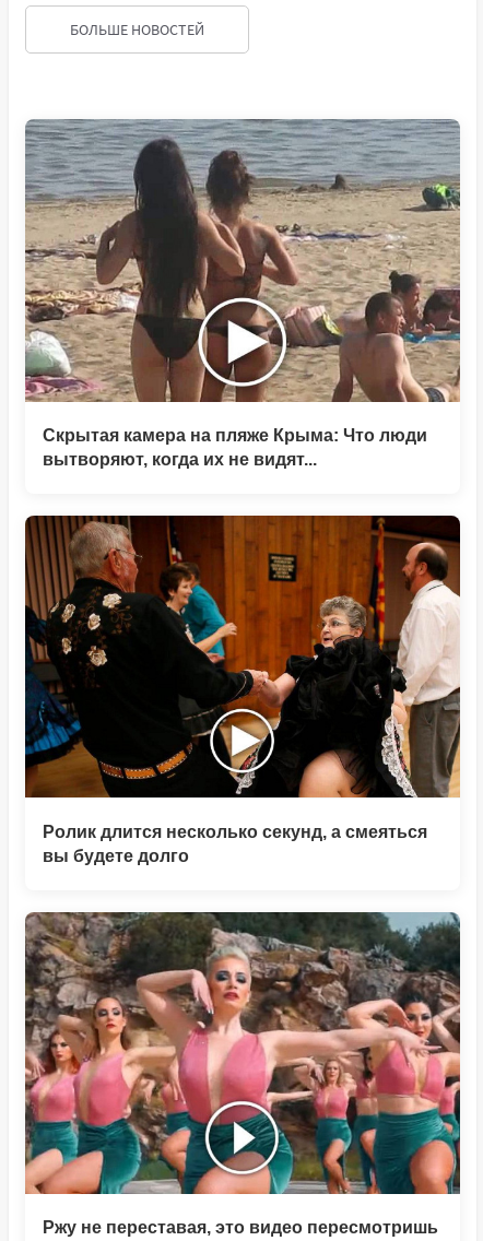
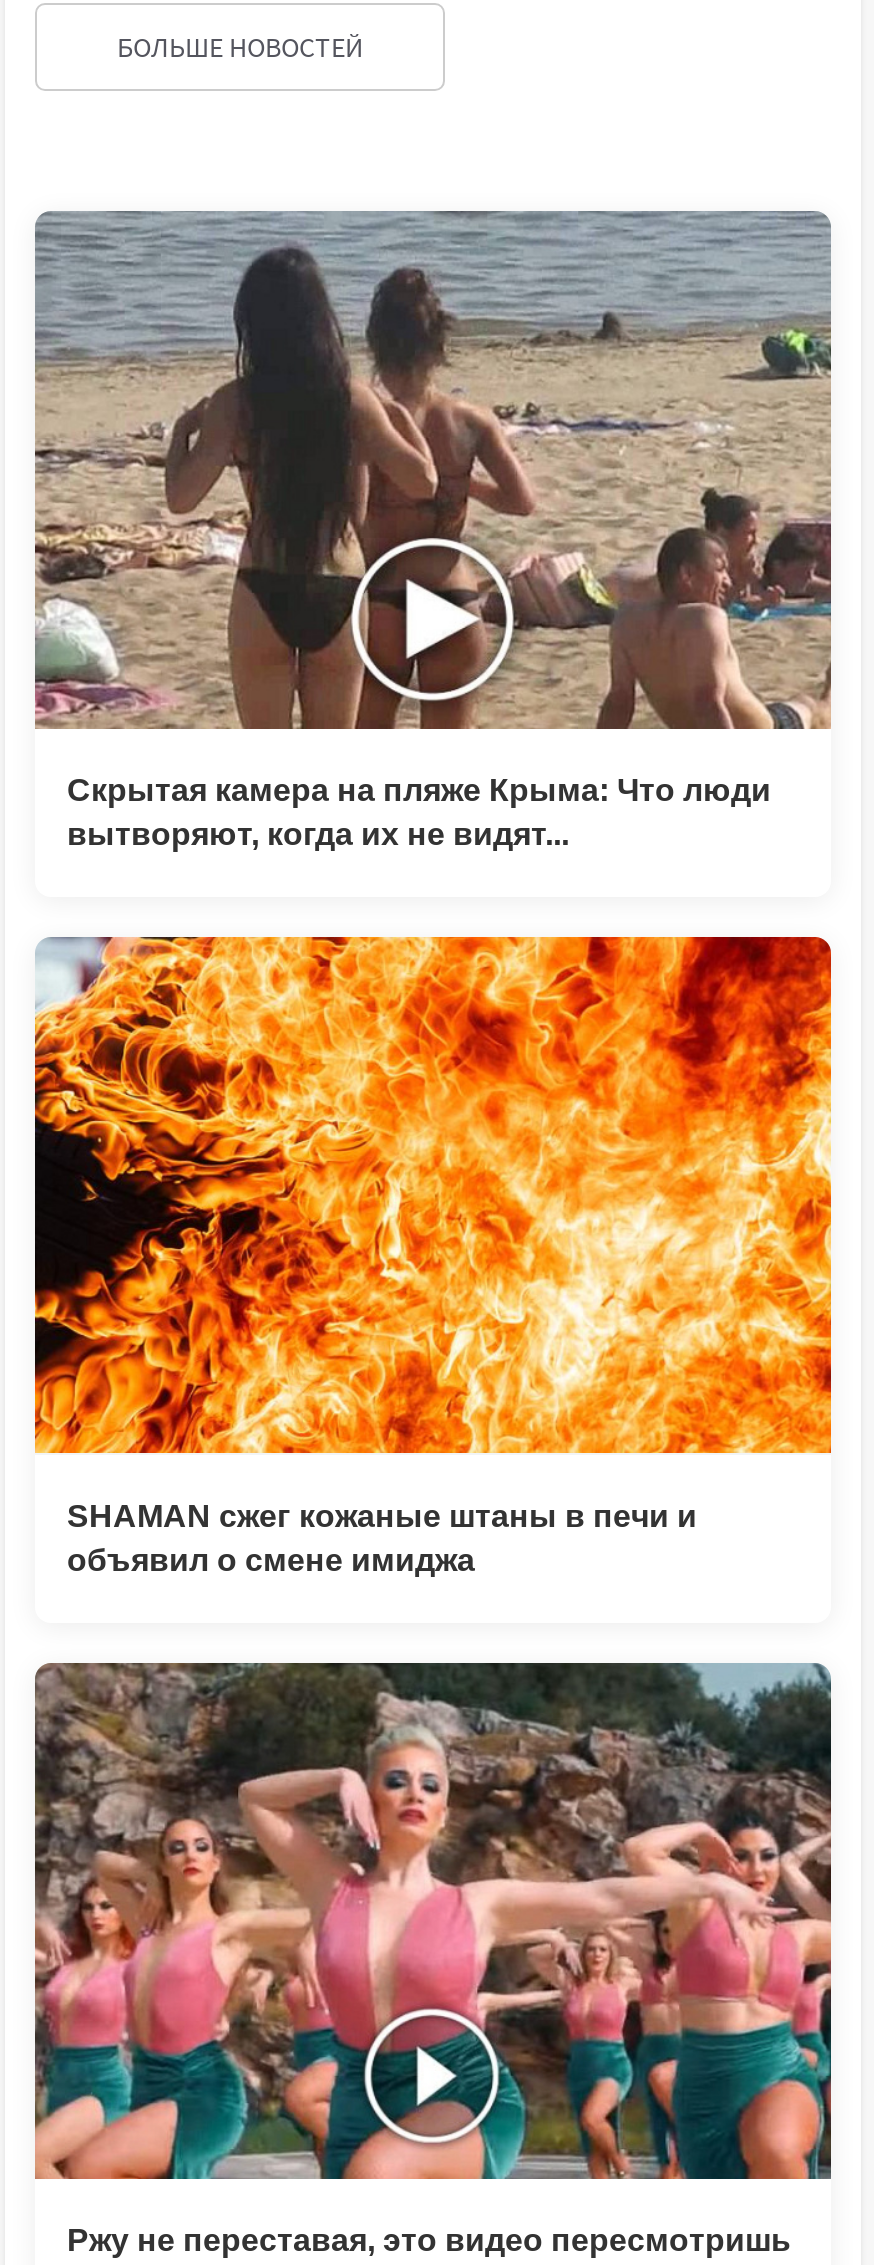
[24,515,461,865] [image] | Ролик длится несколько секунд, а смеяться | вы будете долго -> [33,935,833,1576] [image] | SHAMAN сжег кожаные штаны в печи и | объявил о смене имиджа

